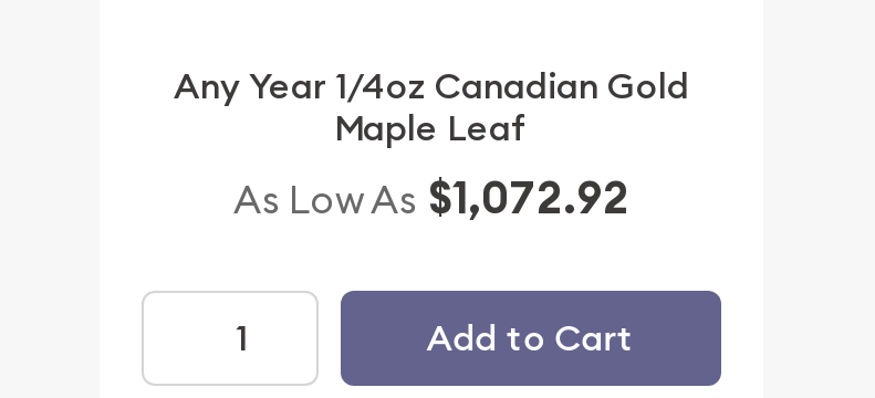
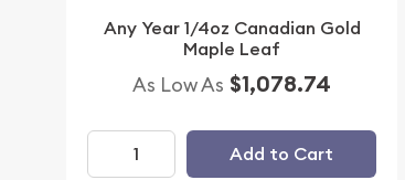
[233,168,629,226] As Low As $1,072.92 -> [132,69,331,98] As Low As $1,078.74

